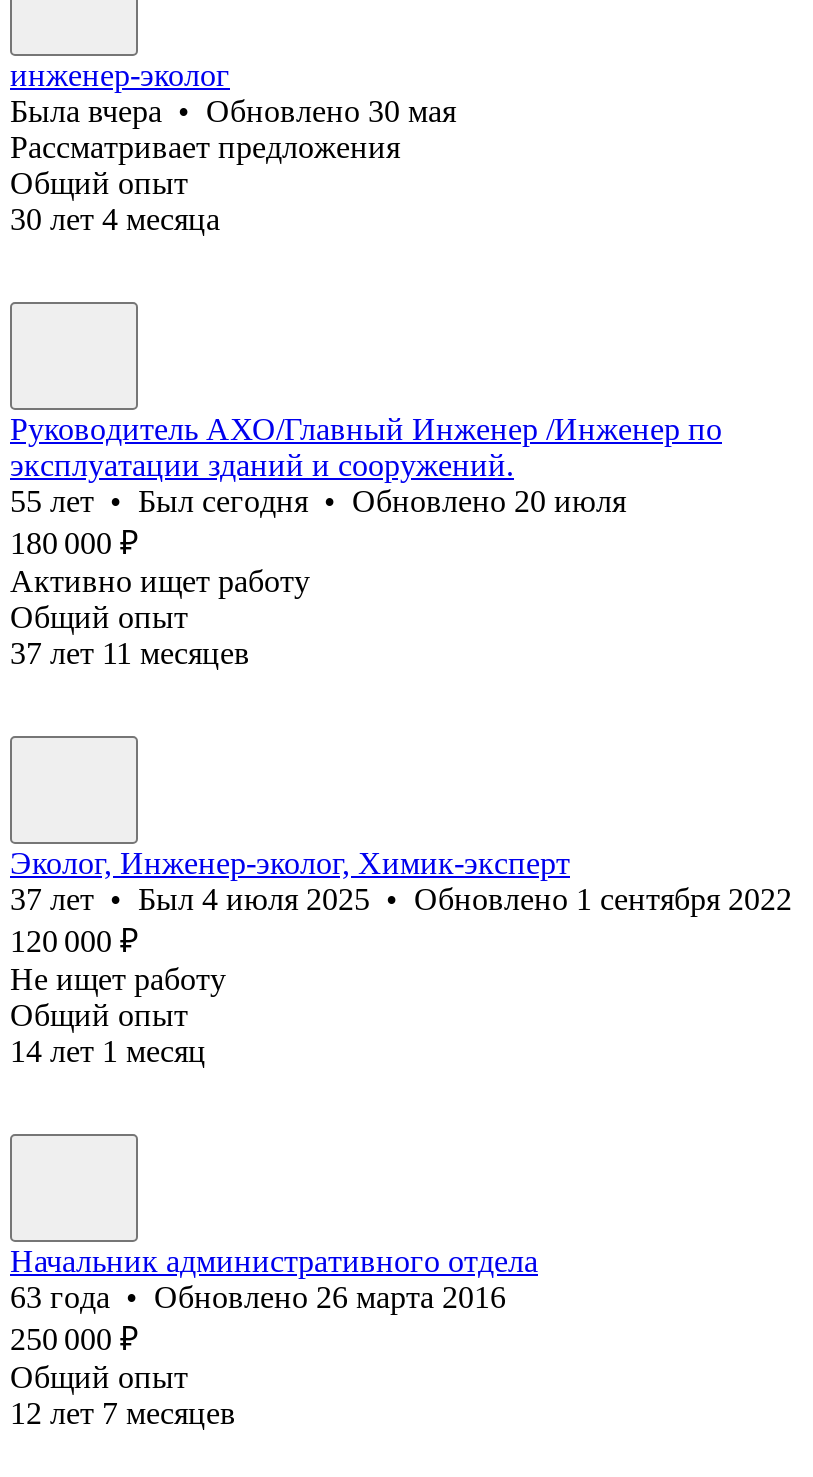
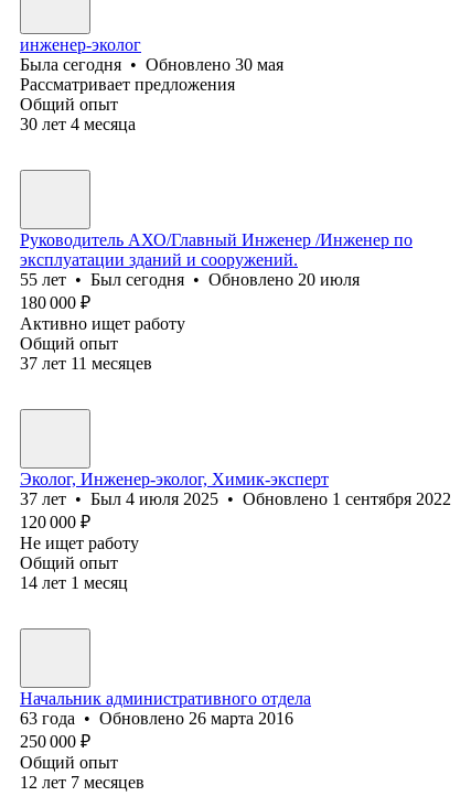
[10,94,456,128] Была вчера • Обновлено 30 мая -> [20,55,283,74] Была сегодня • Обновлено 30 мая

